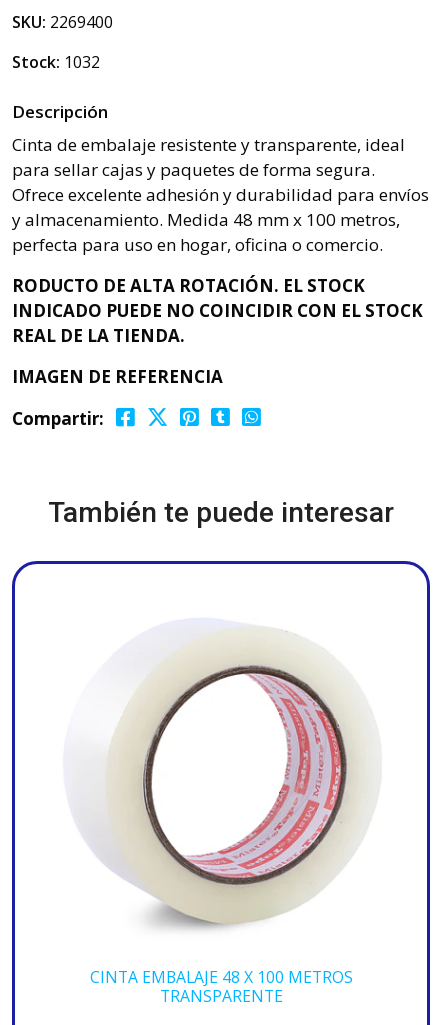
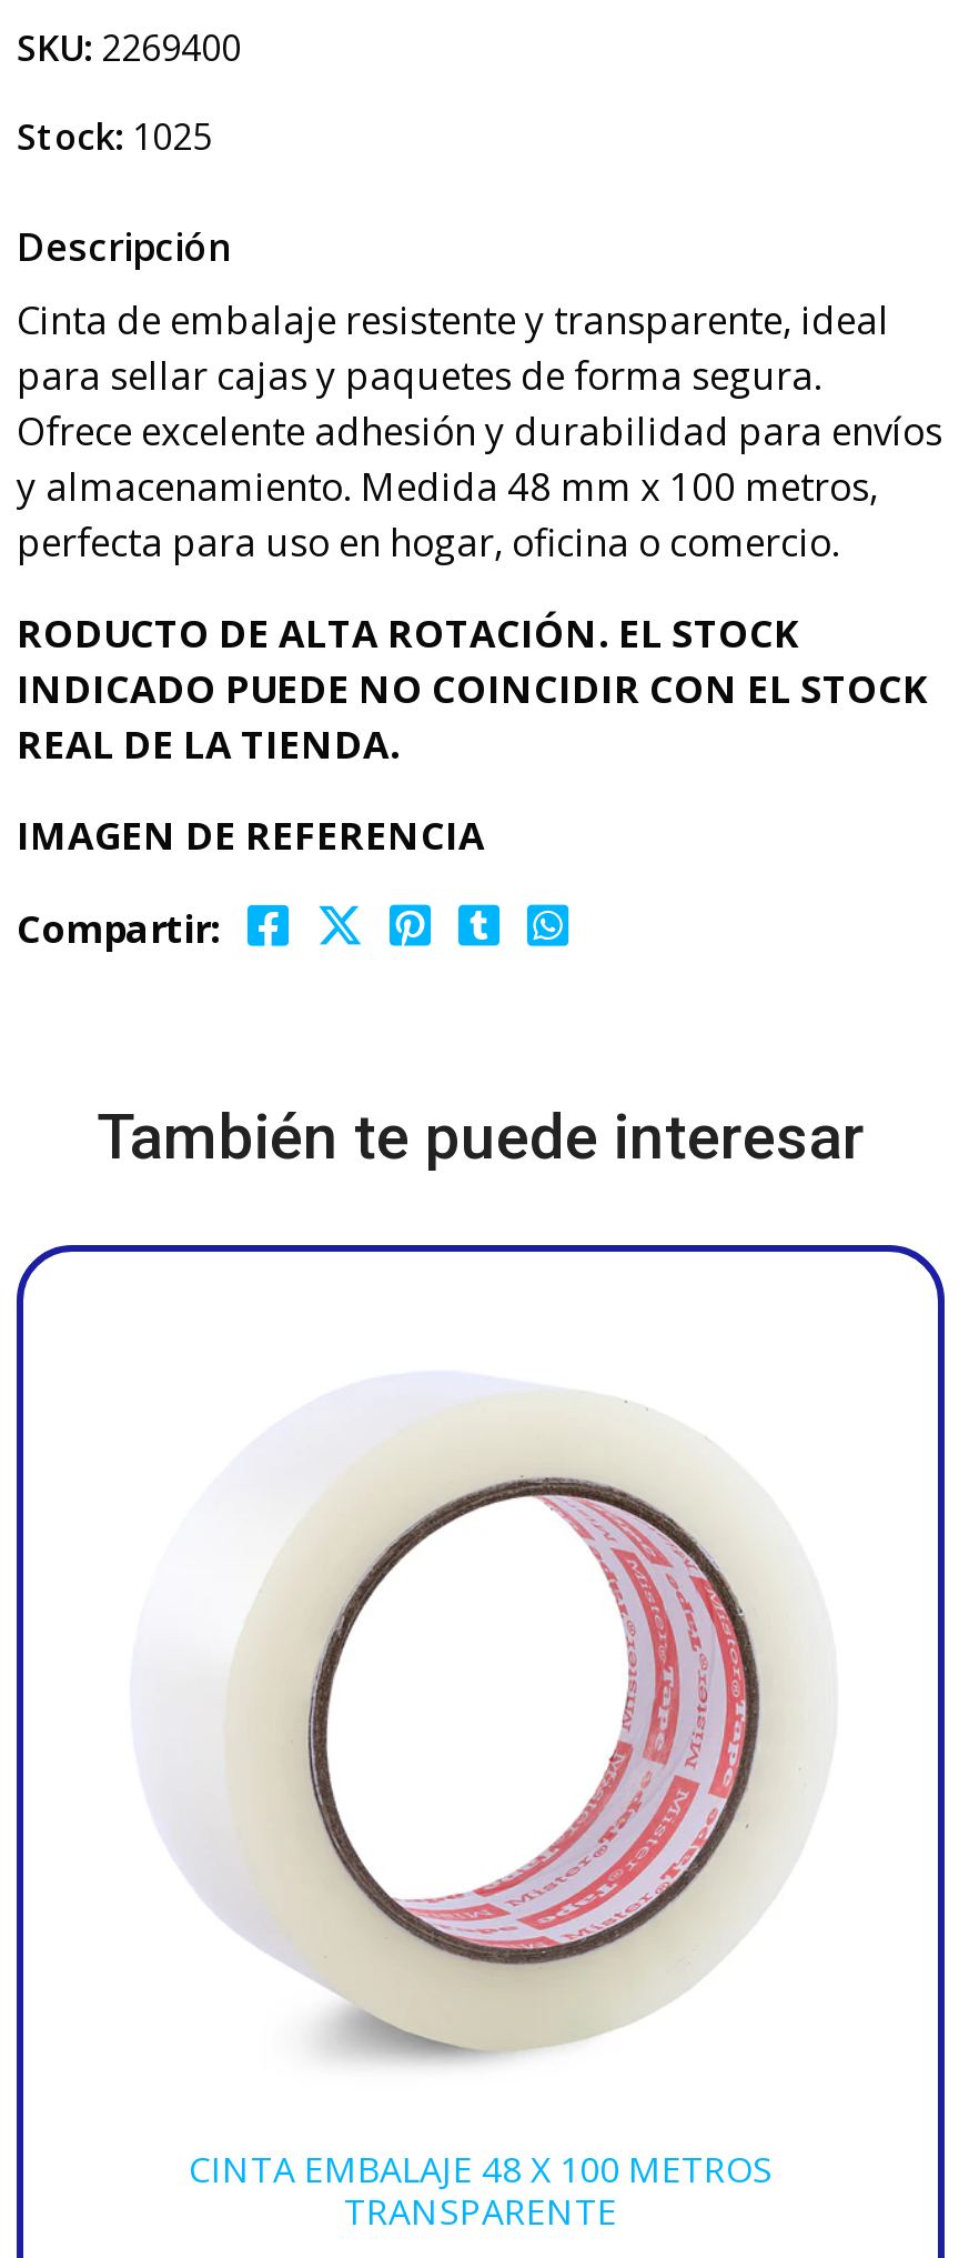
[12,51,100,73] Stock: 1032 -> [17,112,212,161] Stock: 1025

